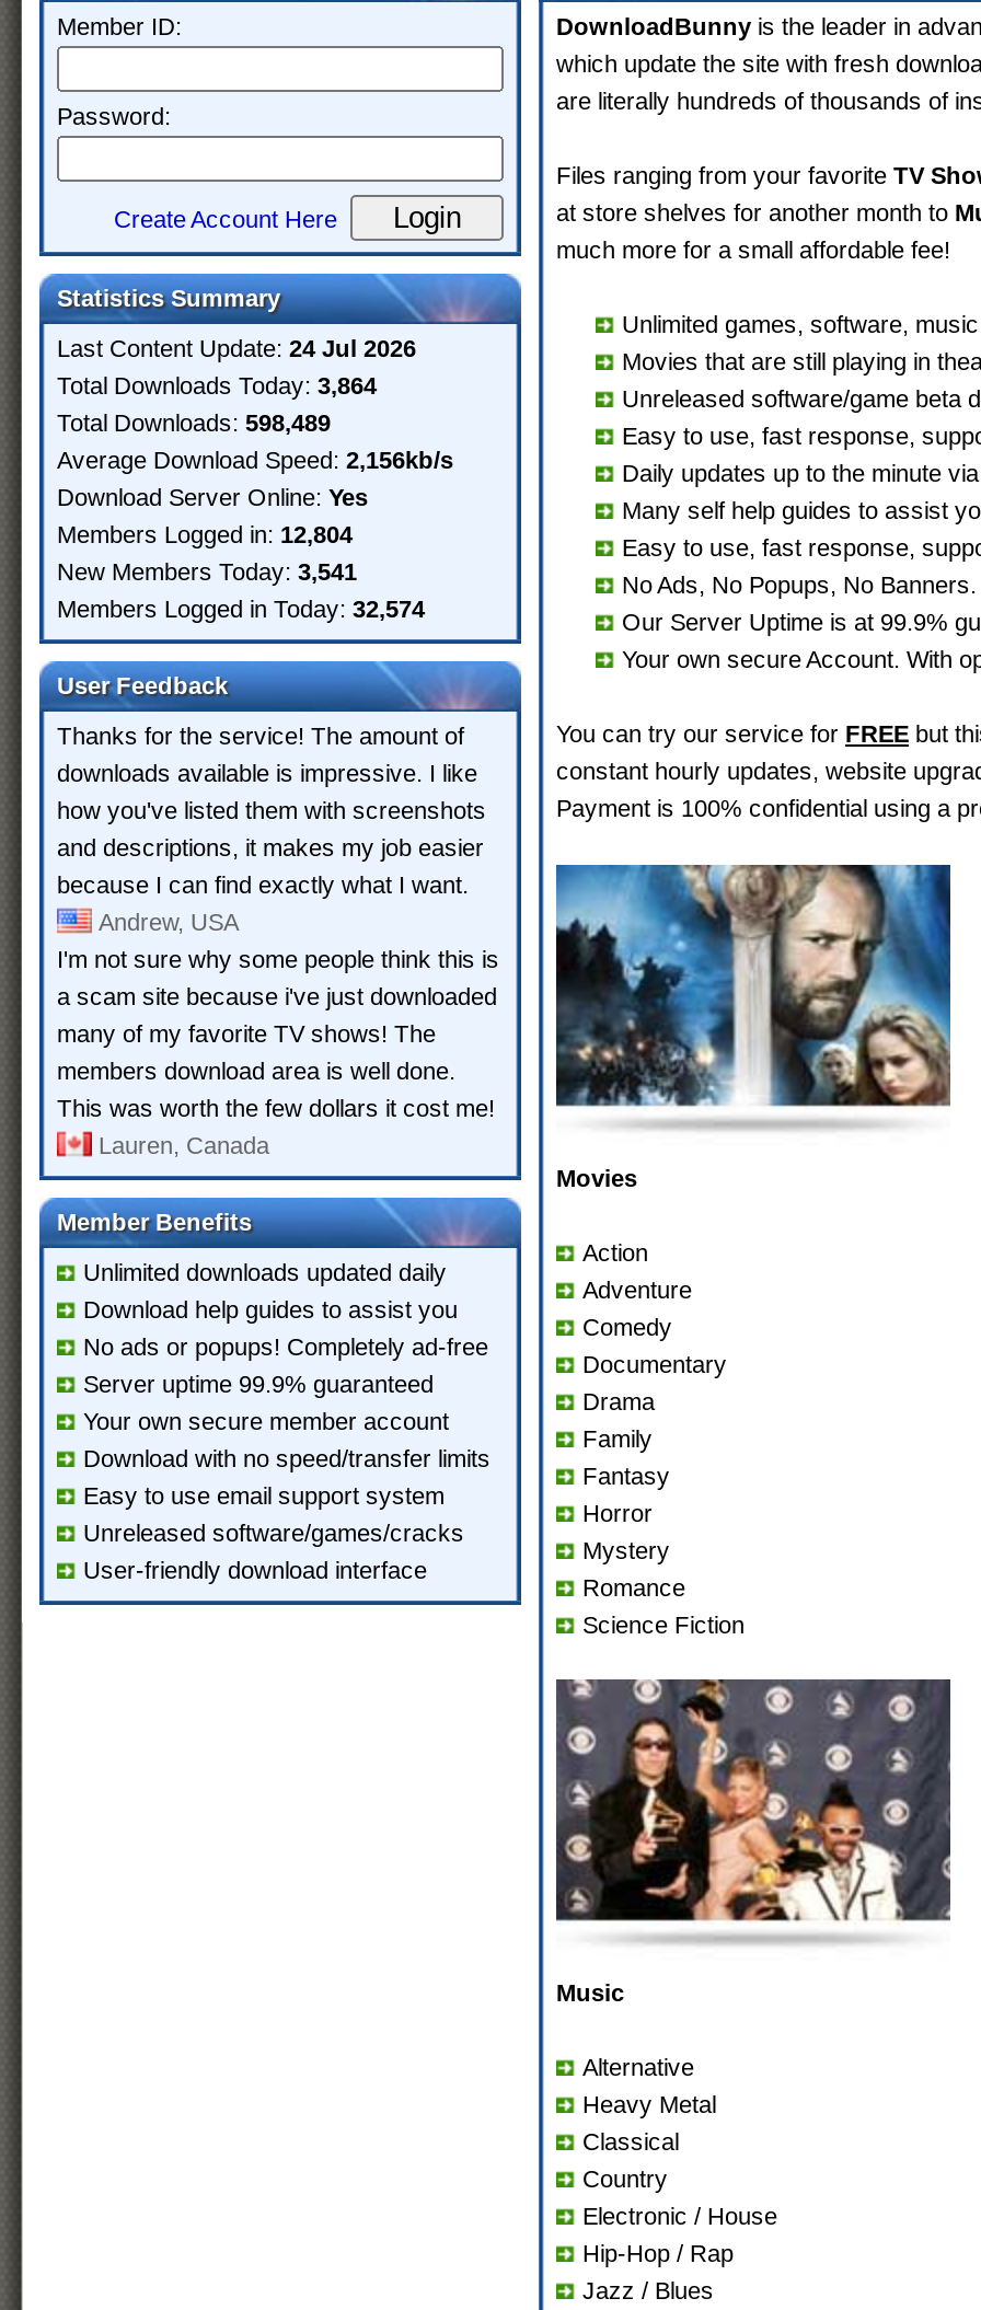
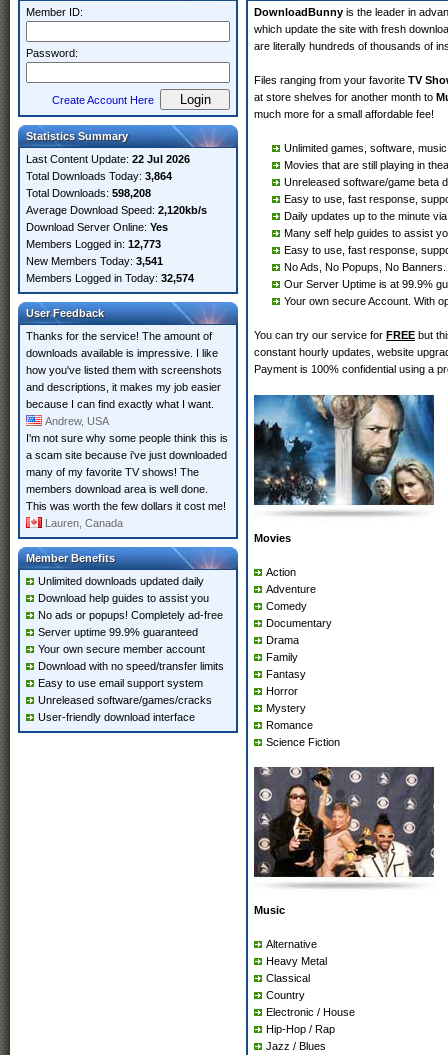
[57,335,416,361] Last Content Update: 24 Jul 2026 -> [26,153,190,165] Last Content Update: 22 Jul 2026
[57,409,331,436] Total Downloads: 598,489 -> [26,187,151,199] Total Downloads: 598,208
[57,447,453,473] Average Download Speed: 2,156kb/s -> [26,204,207,216] Average Download Speed: 2,120kb/s
[57,521,353,547] Members Logged in: 12,804 -> [26,238,161,250] Members Logged in: 12,773

